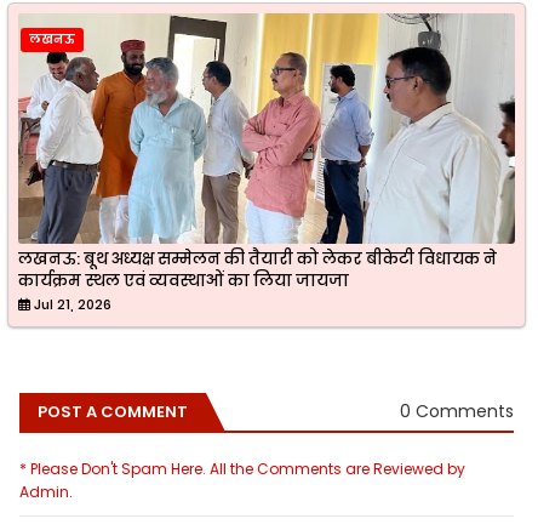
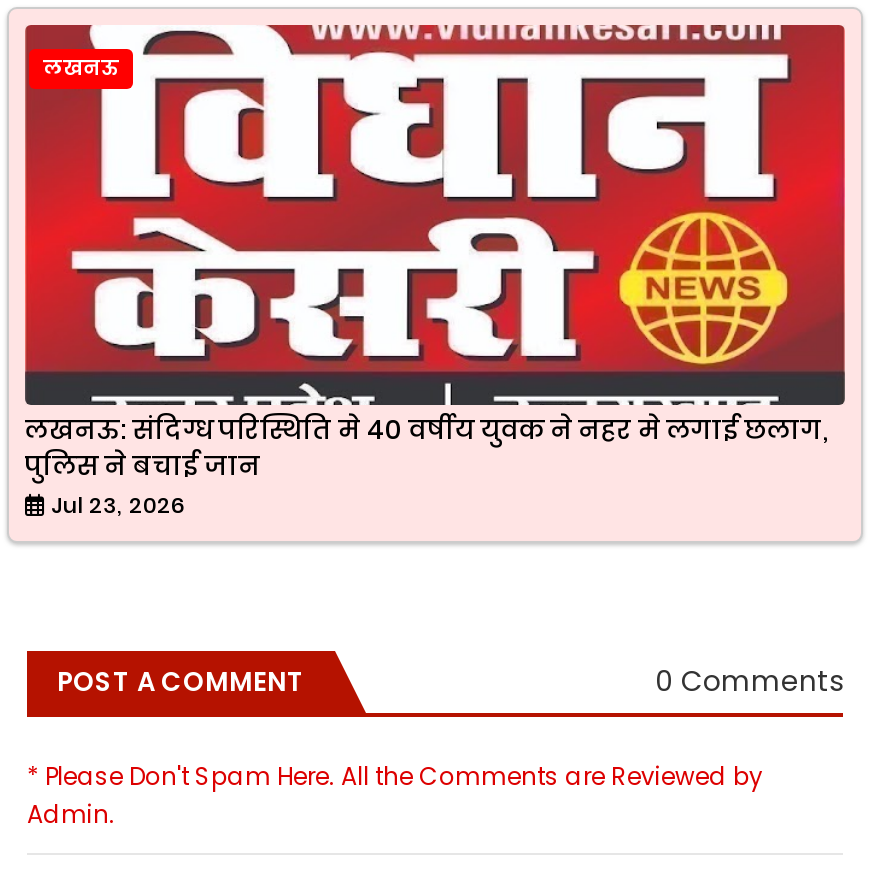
[17,12,516,314] [image] | लखनऊ: बूथ अध्यक्ष सम्मेलन की तैयारी को लेकर बीकेटी विधायक ने | कार्यक्रम स्थल एवं व्यवस्थाओं का लिया जायजा | Jul 21, 2026 -> [23,23,847,520] [image] | लखनऊ: संदिग्ध परिस्थिति मे 40 वर्षीय युवक ने नहर मे लगाई छलाग, | पुलिस ने बचाई जान | Jul 23, 2026

